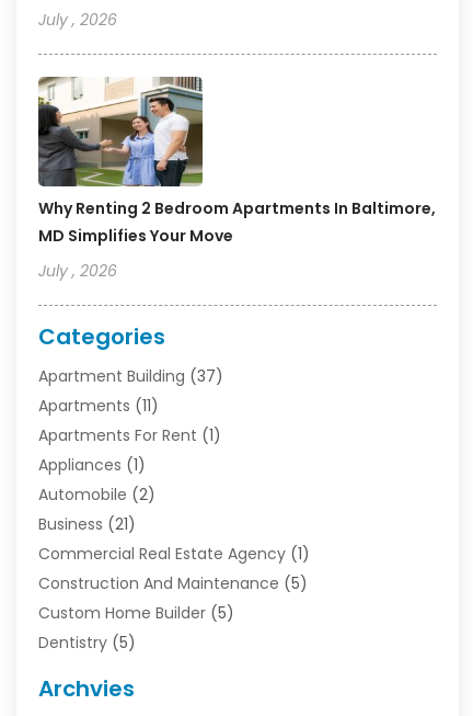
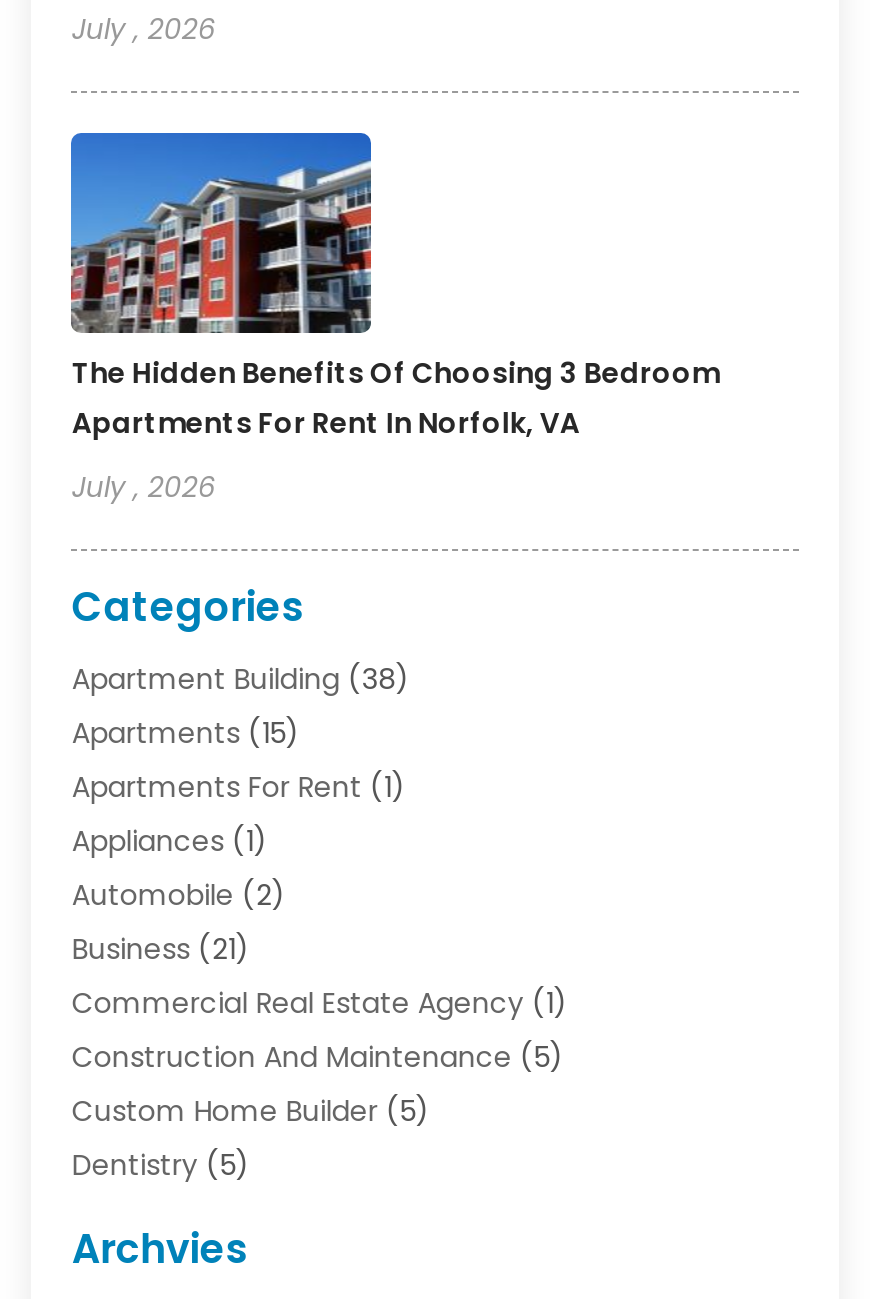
[37,76,436,247] [image] | Why Renting 2 Bedroom Apartments In Baltimore, | MD Simplifies Your Move -> [69,131,720,444] [image] | The Hidden Benefits Of Choosing 3 Bedroom | Apartments For Rent In Norfolk, VA
[39,366,224,387] Apartment Building (37) -> [72,660,410,700] Apartment Building (38)
[39,395,159,417] Apartments (11) -> [72,714,300,754] Apartments (15)

